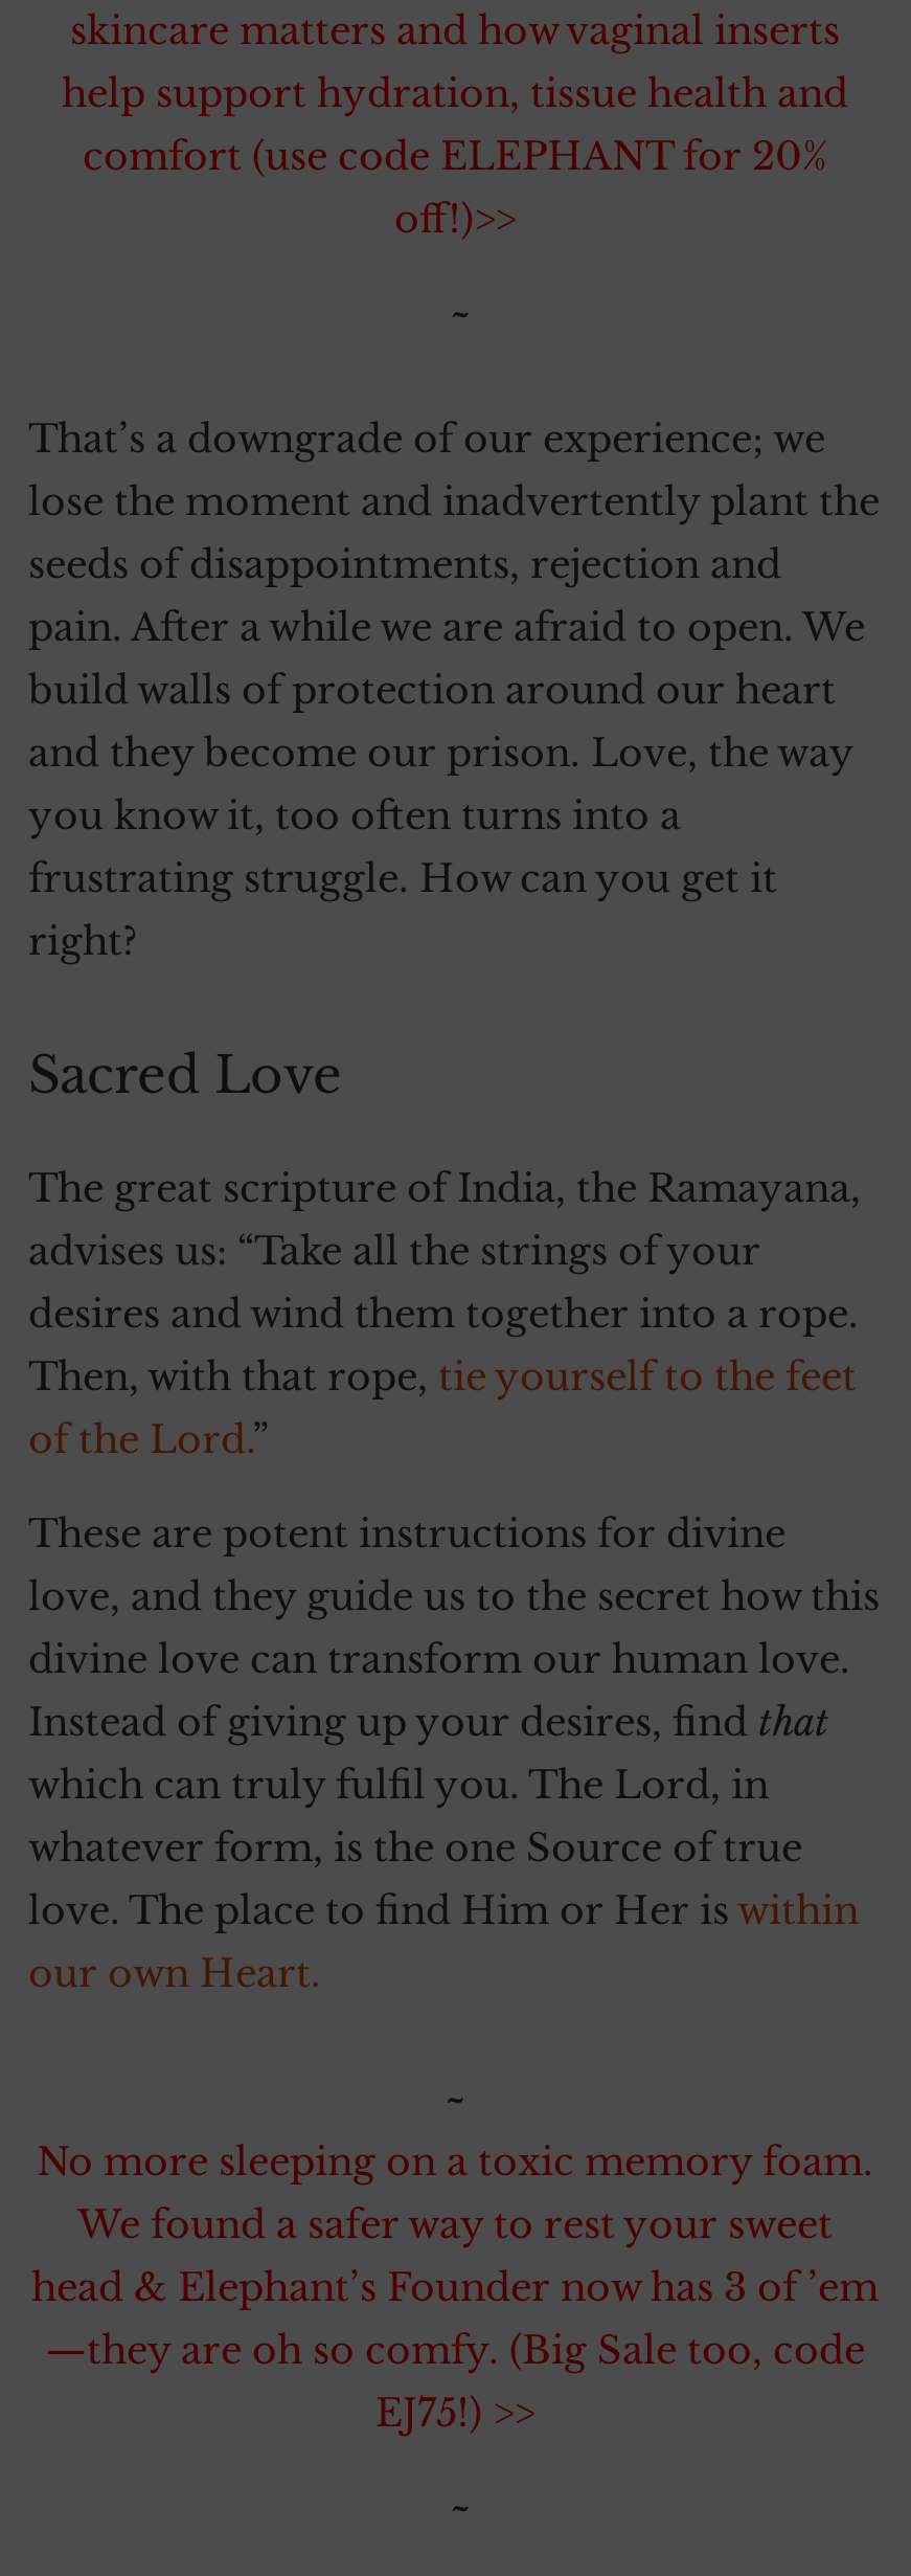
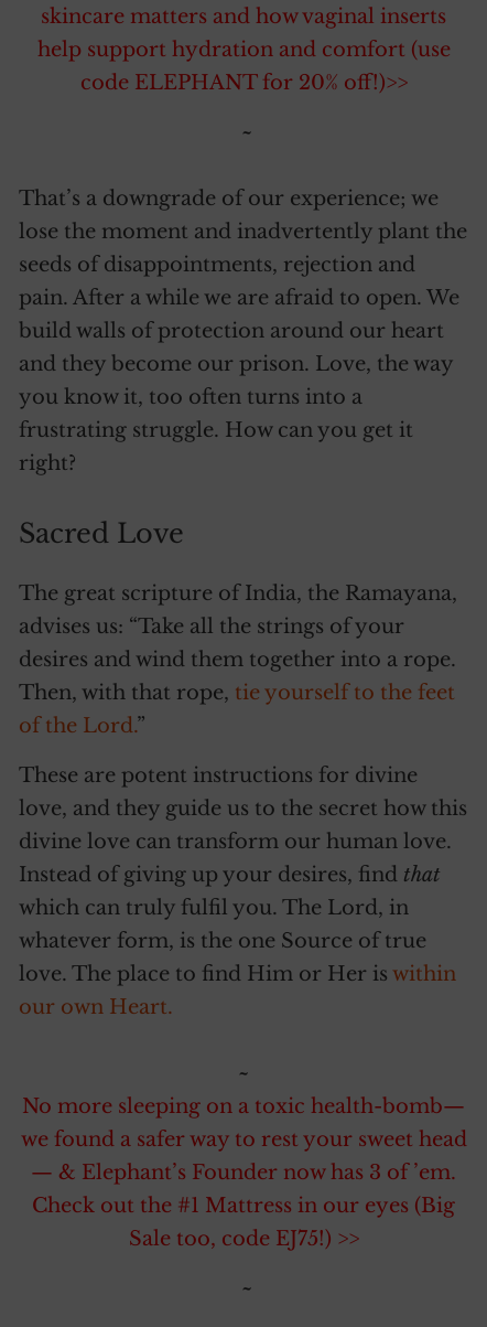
[62,71,848,243] help support hydration, tissue health and | comfort (use code ELEPHANT for 20% | off!)>> -> [37,38,450,95] help support hydration and comfort (use | code ELEPHANT for 20% off!)>>
[31,2140,879,2437] No more sleeping on a toxic memory foam. | We found a safer way to rest your sweet | head & Elephant’s Founder now has 3 of ’em | —they are oh so comfy. (Big Sale too, code | EJ75!) >> -> [20,1094,467,1251] No more sleeping on a toxic health-bomb— | we found a safer way to rest your sweet head | — & Elephant’s Founder now has 3 of ’em. | Check out the #1 Mattress in our eyes (Big | Sale too, code EJ75!) >>

